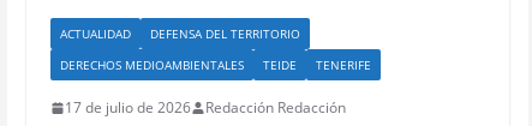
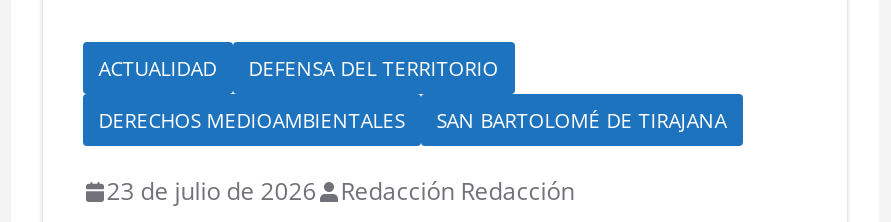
[263,56,371,73] TEIDE | TENERIFE -> [436,106,726,134] SAN BARTOLOMÉ DE TIRAJANA
[64,97,345,118] 17 de julio de 2026 Redacción Redacción -> [106,174,574,208] 23 de julio de 2026 Redacción Redacción

